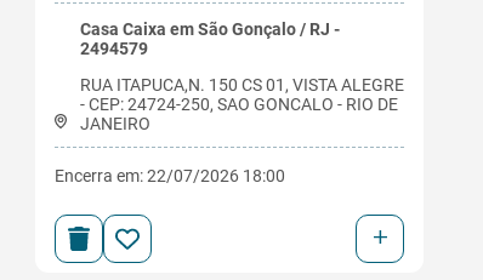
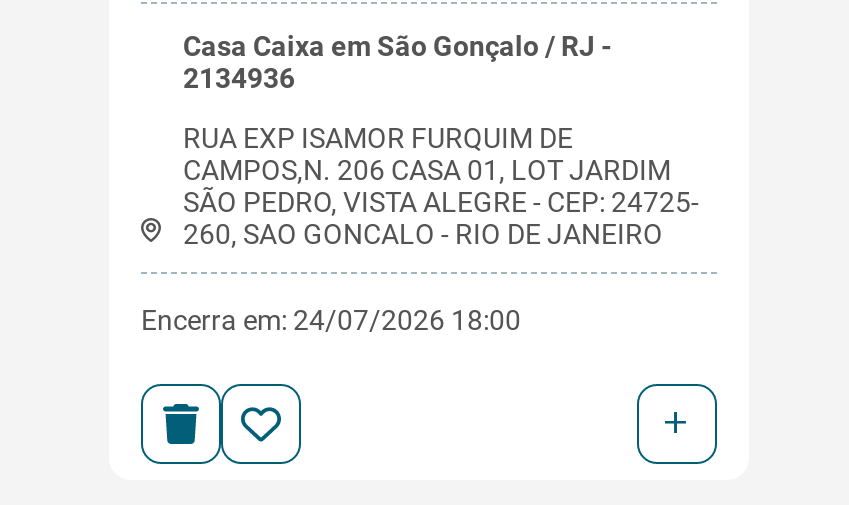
[80,38,148,58] 2494579 -> [183,61,295,93] 2134936
[80,75,404,133] RUA ITAPUCA,N. 150 CS 01, VISTA ALEGRE | - CEP: 24724-250, SAO GONCALO - RIO DE | JANEIRO -> [183,121,699,249] RUA EXP ISAMOR FURQUIM DE | CAMPOS,N. 206 CASA 01, LOT JARDIM | SÃO PEDRO, VISTA ALEGRE - CEP: 24725- | 260, SAO GONCALO - RIO DE JANEIRO
[55,166,285,186] Encerra em: 22/07/2026 18:00 -> [141,304,521,336] Encerra em: 24/07/2026 18:00

